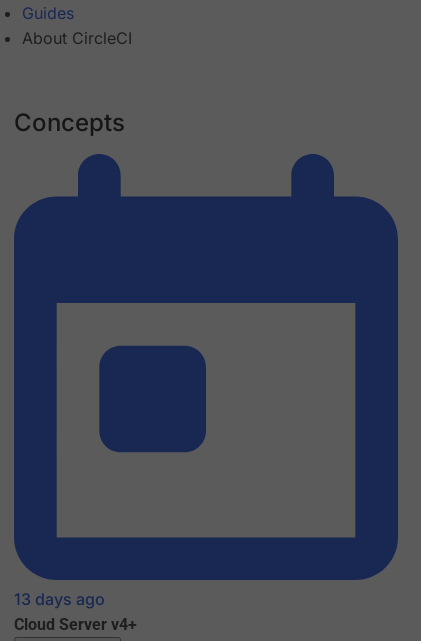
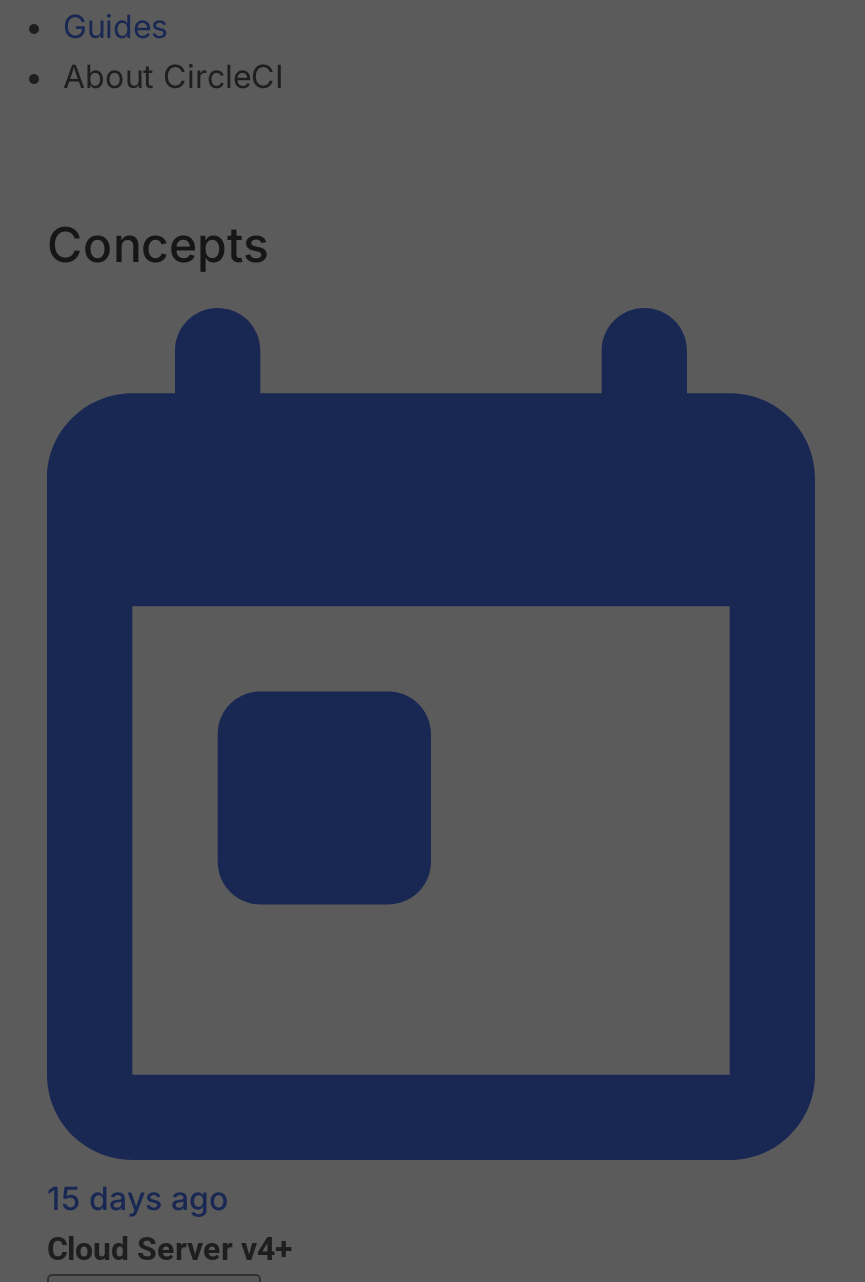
[14,589,105,609] 13 days ago -> [47,1179,229,1219] 15 days ago

